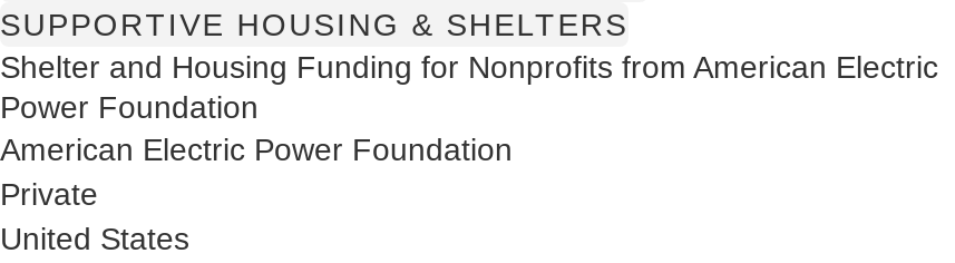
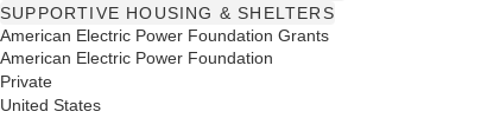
[0,49,938,125] Shelter and Housing Funding for Nonprofits from American Electric | Power Foundation -> [0,26,329,45] American Electric Power Foundation Grants

